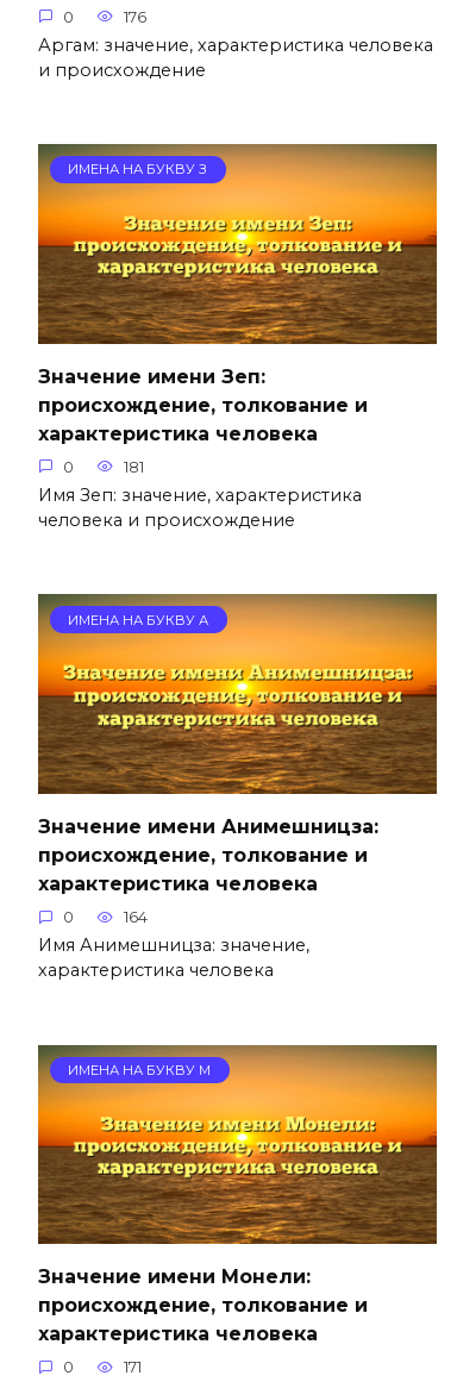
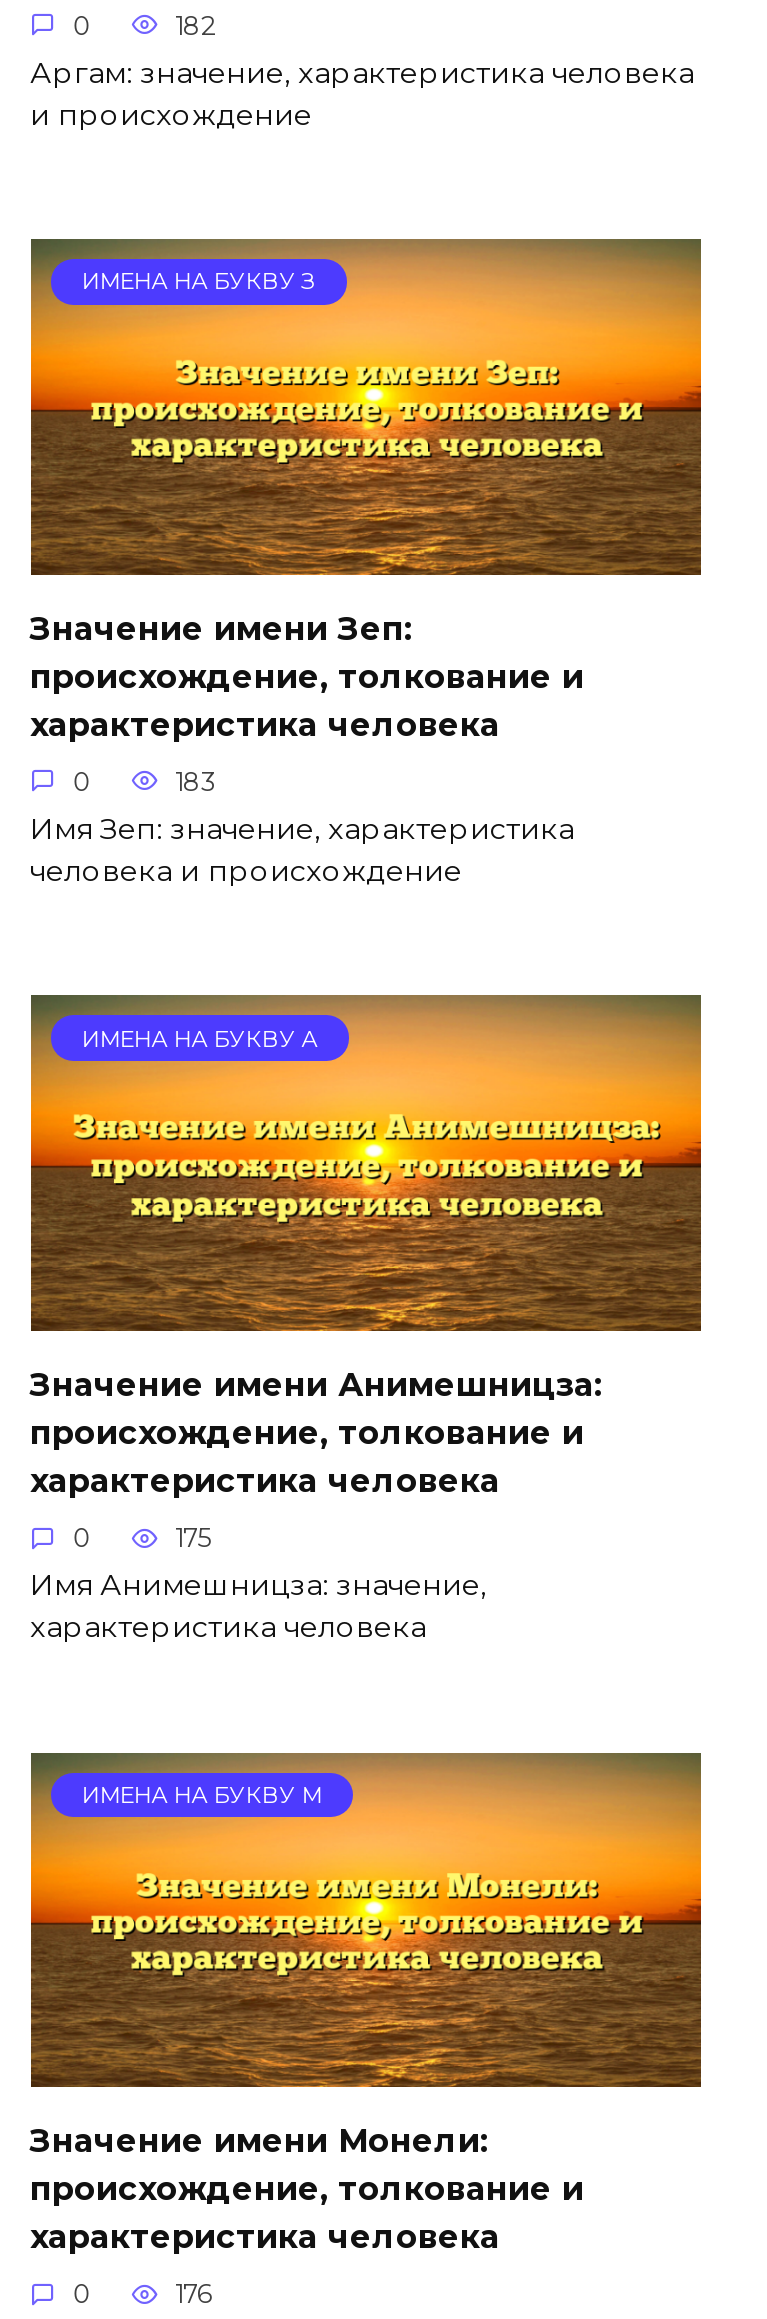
[124,8,146,26] 176 -> [175,10,215,40] 182
[124,458,144,476] 181 -> [175,767,217,797] 183
[124,908,148,926] 164 -> [175,1523,211,1553] 175
[124,1359,142,1377] 171 -> [175,2280,213,2310] 176

